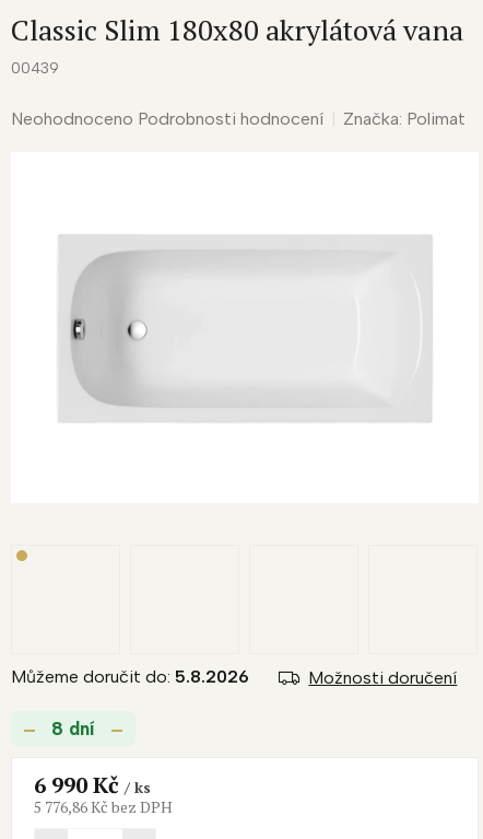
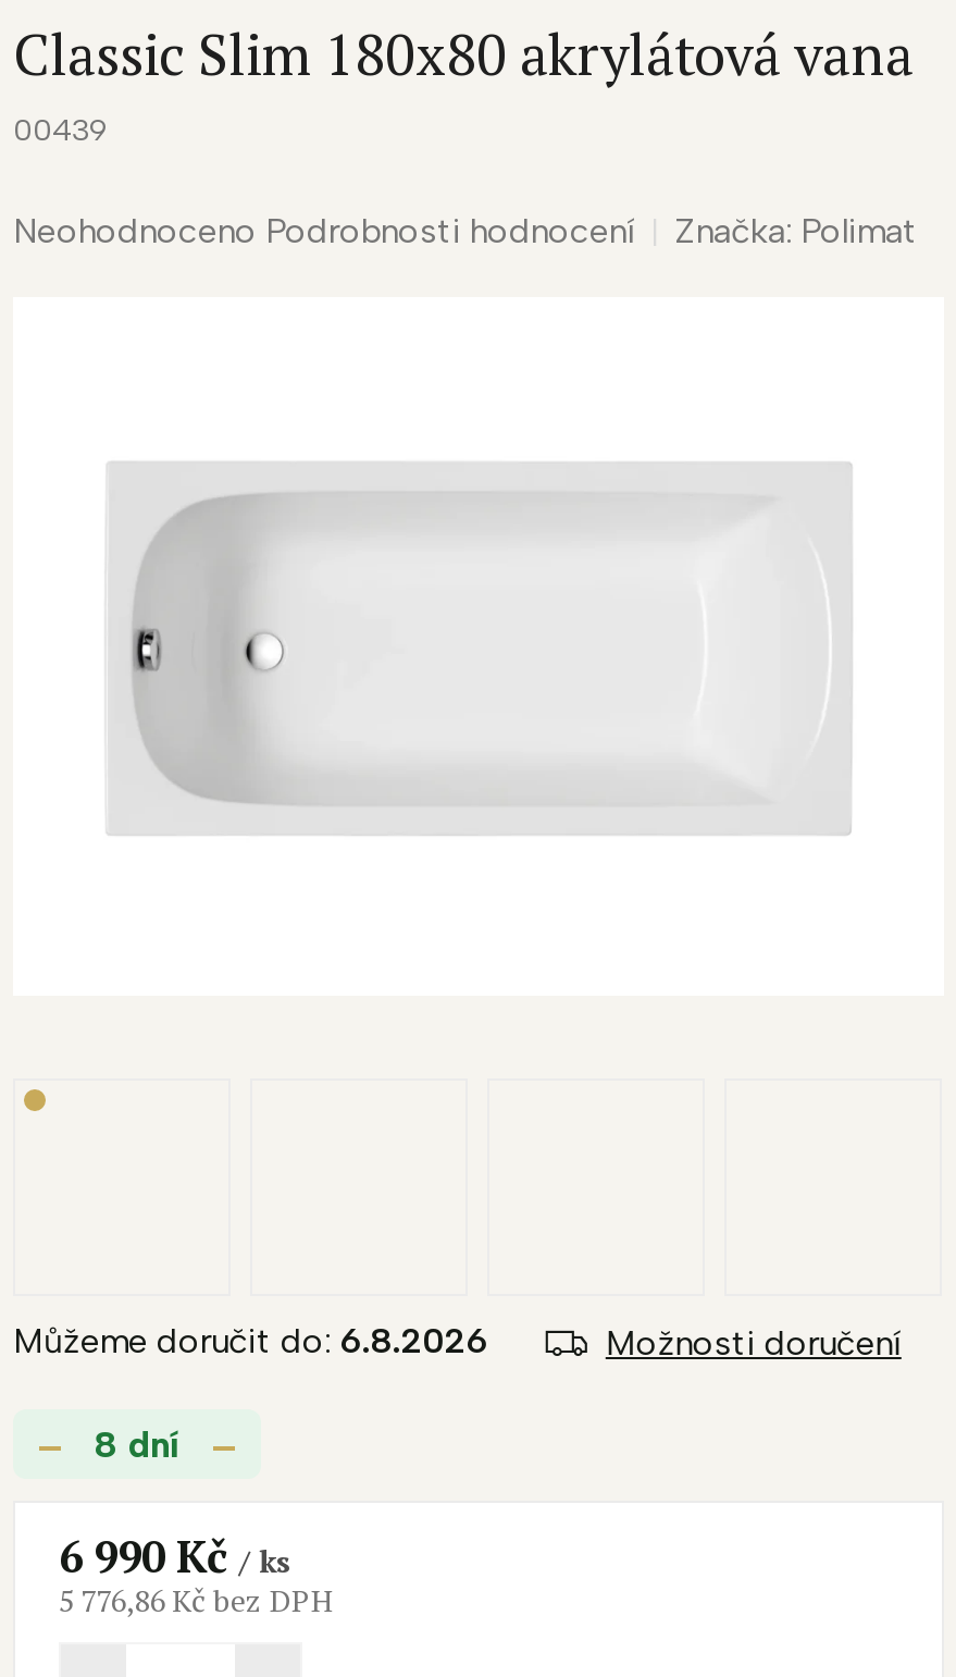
[11,667,249,687] Můžeme doručit do: 5.8.2026 -> [13,1321,487,1362] Můžeme doručit do: 6.8.2026

